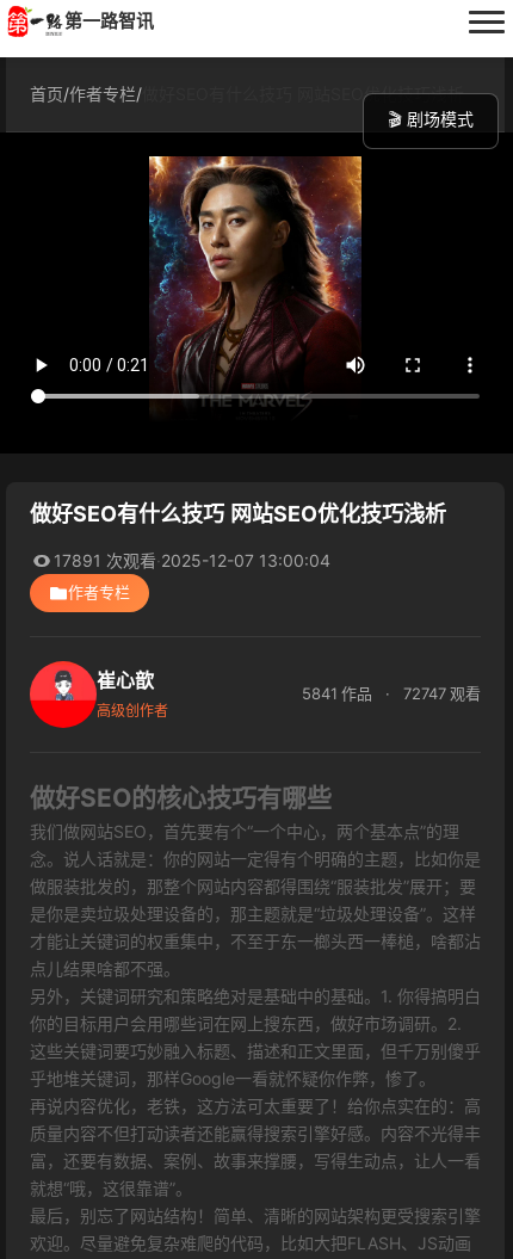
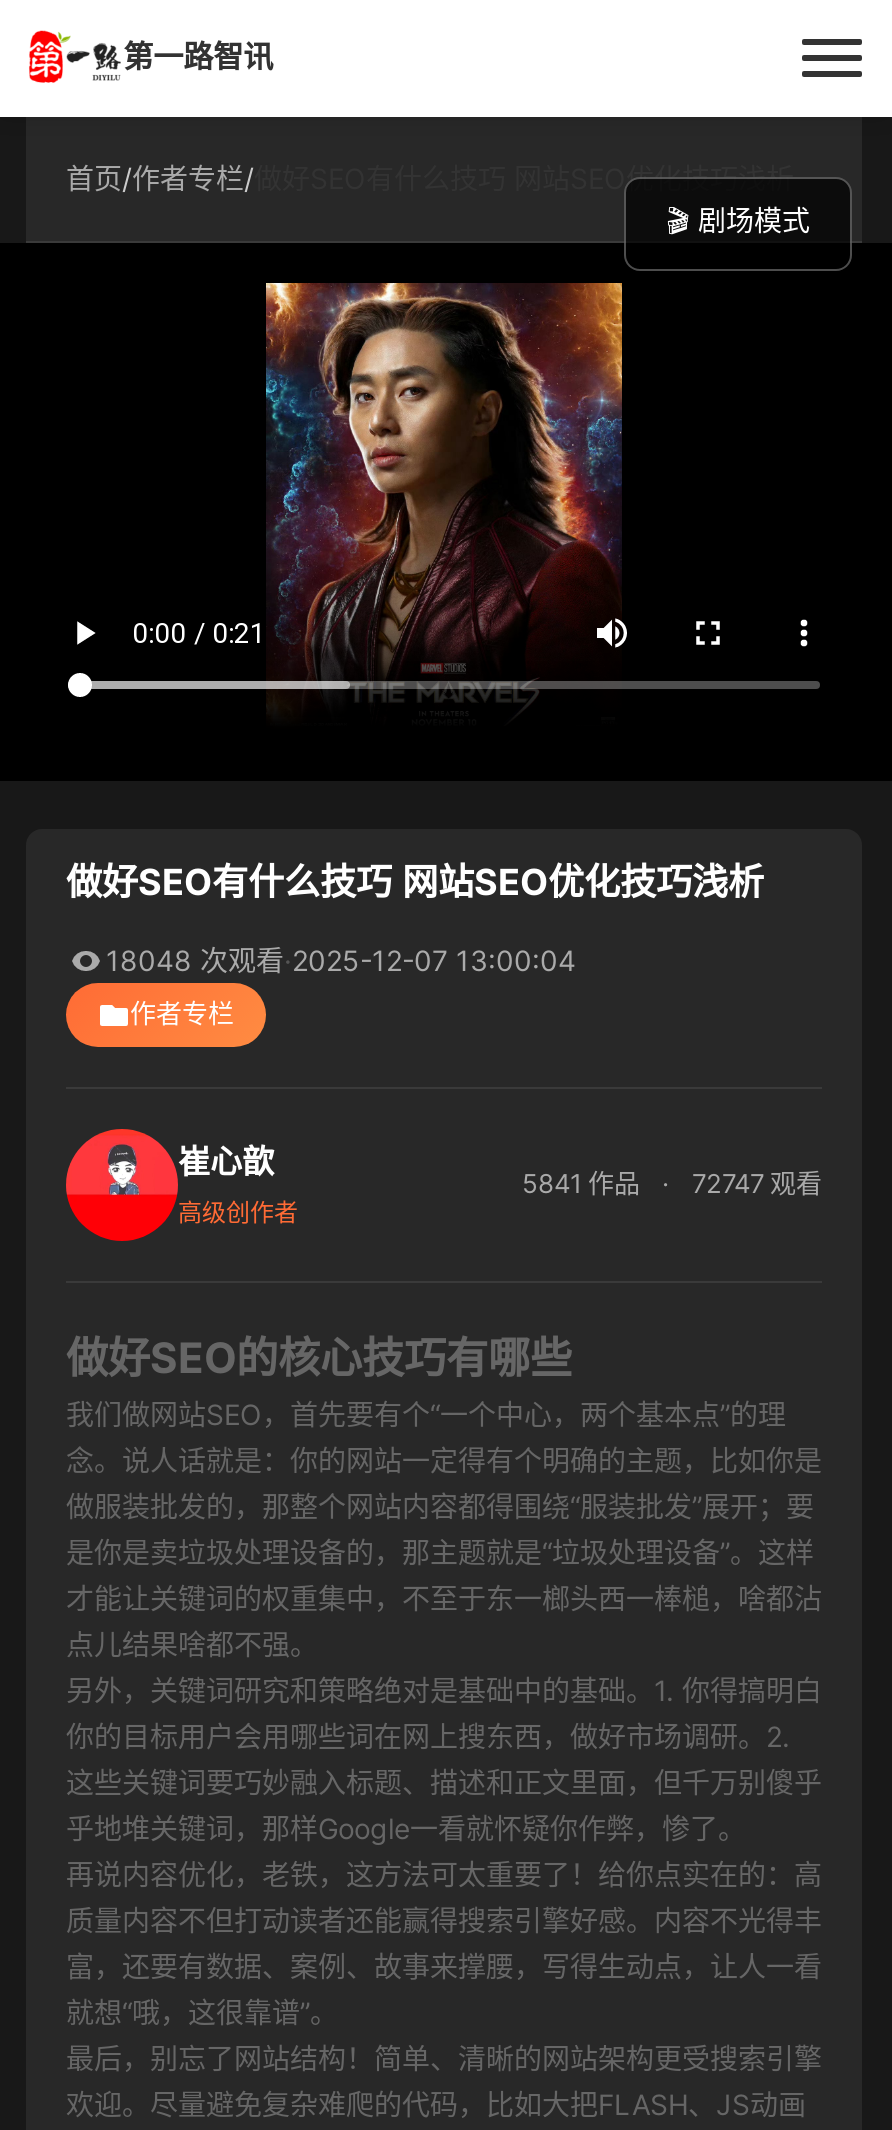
[54,553,330,569] 17891 次观看· 2025-12-07 13:00:04 -> [106,947,576,975] 18048 次观看· 2025-12-07 13:00:04

